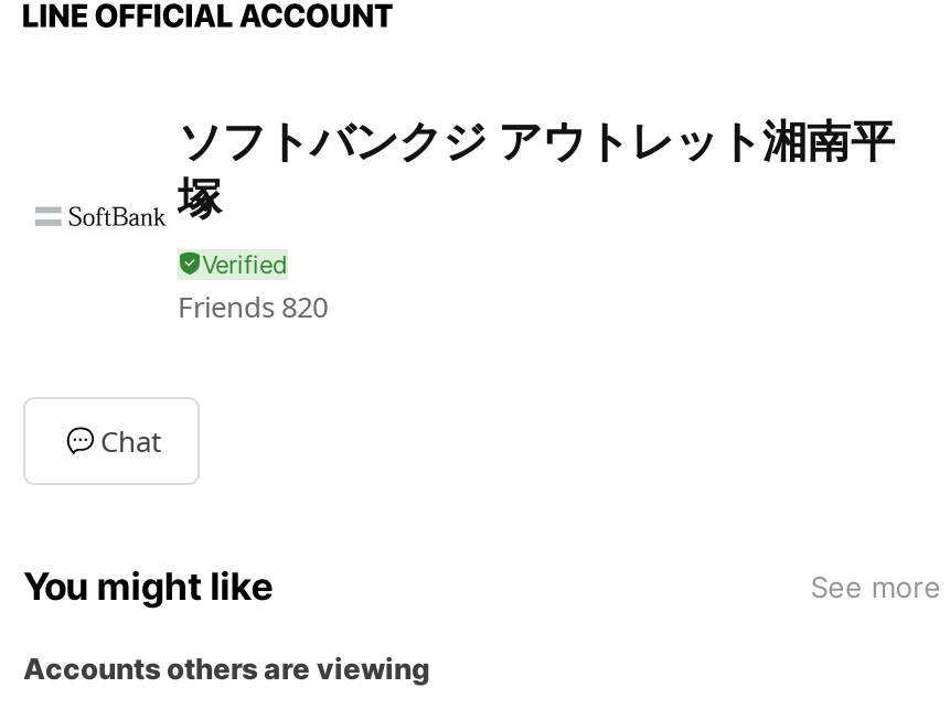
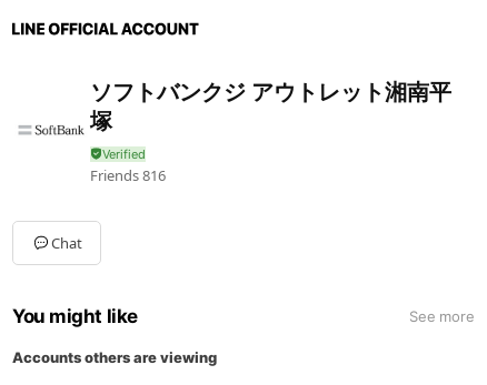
[178,287,328,326] Friends 820 -> [90,165,166,185] Friends 816

